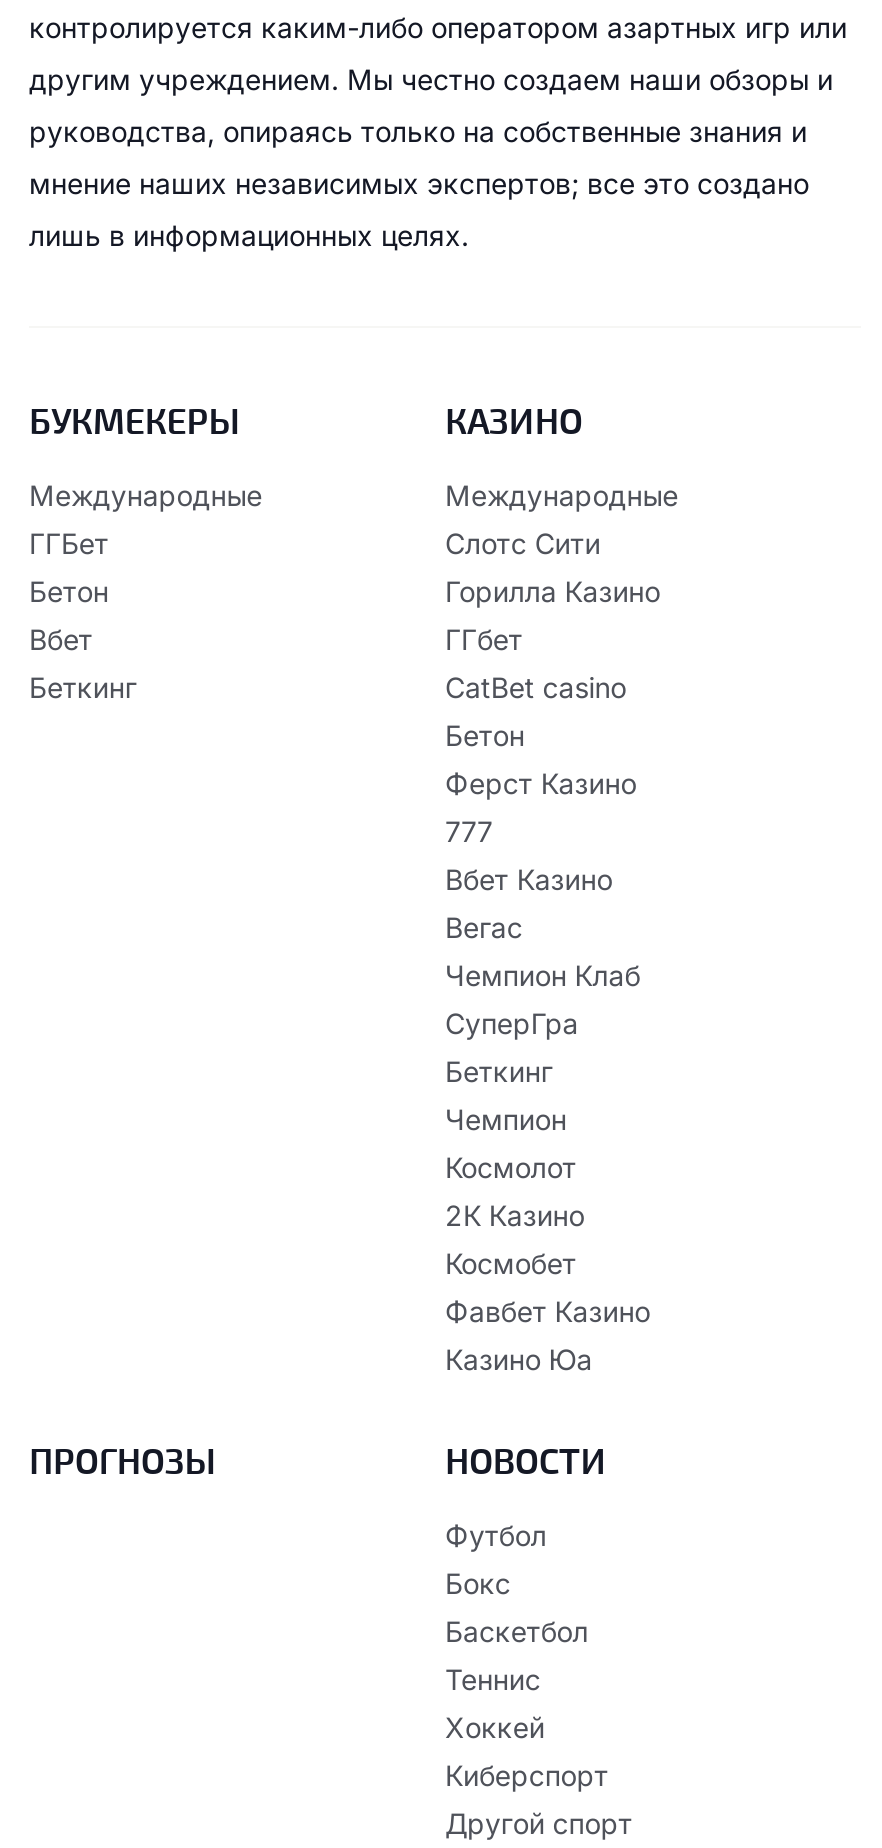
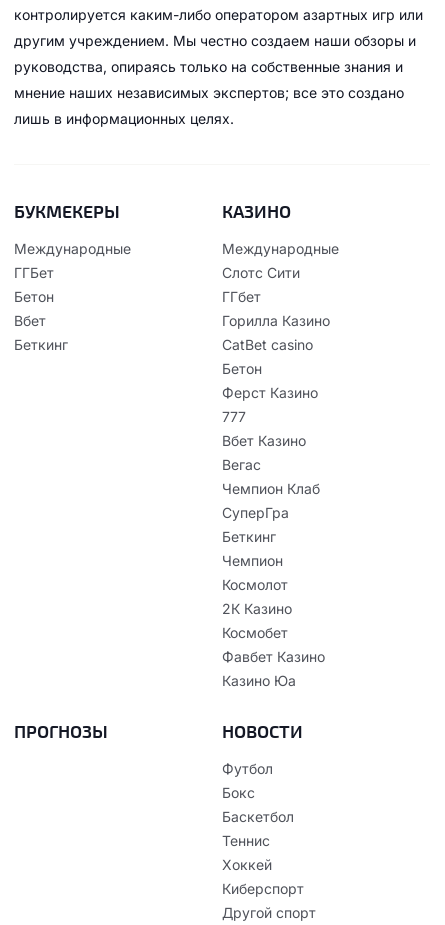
moved [445,574,660,608] -> [222,312,330,329]: Горилла Казино
moved [445,622,523,656] -> [222,288,261,305]: ГГбет

